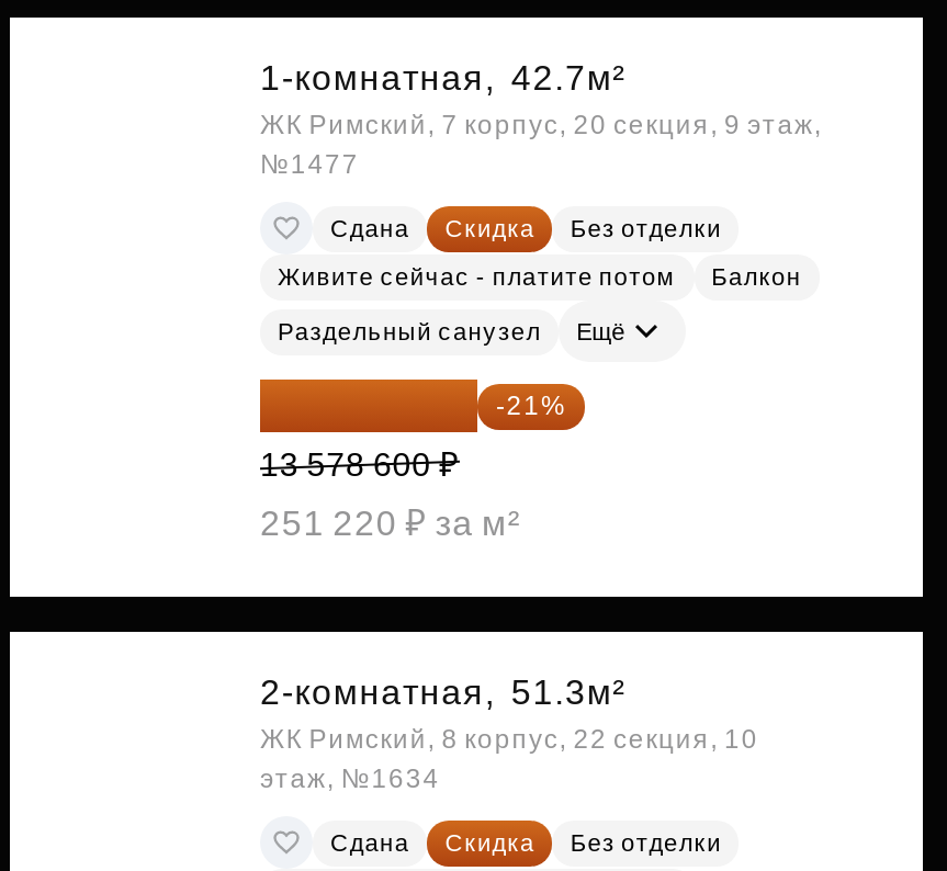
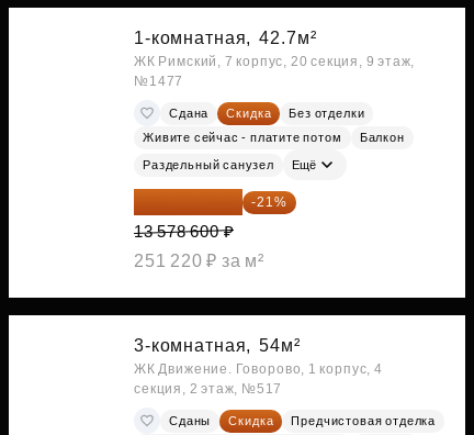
[260,674,759,794] 2-комнатная, 51.3м² | ЖК Римский, 8 корпус, 22 секция, 10 | этаж, №1634 -> [134,336,383,397] 3-комнатная, 54м² | ЖК Движение. Говорово, 1 корпус, 4 | секция, 2 этаж, №517
[330,828,410,855] Сдана -> [169,414,211,427] Сданы
[570,828,722,855] Без отделки -> [291,414,436,427] Предчистовая отделка

